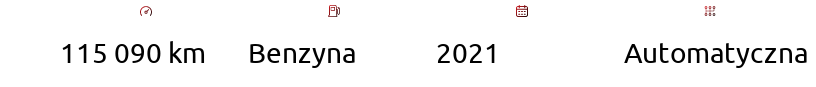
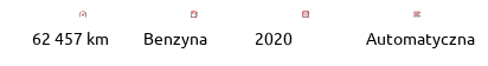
[60,32,356,68] 115 090 km Benzyna -> [32,27,207,48] 62 457 km Benzyna
[436,32,500,68] 2021 -> [255,27,293,48] 2020

